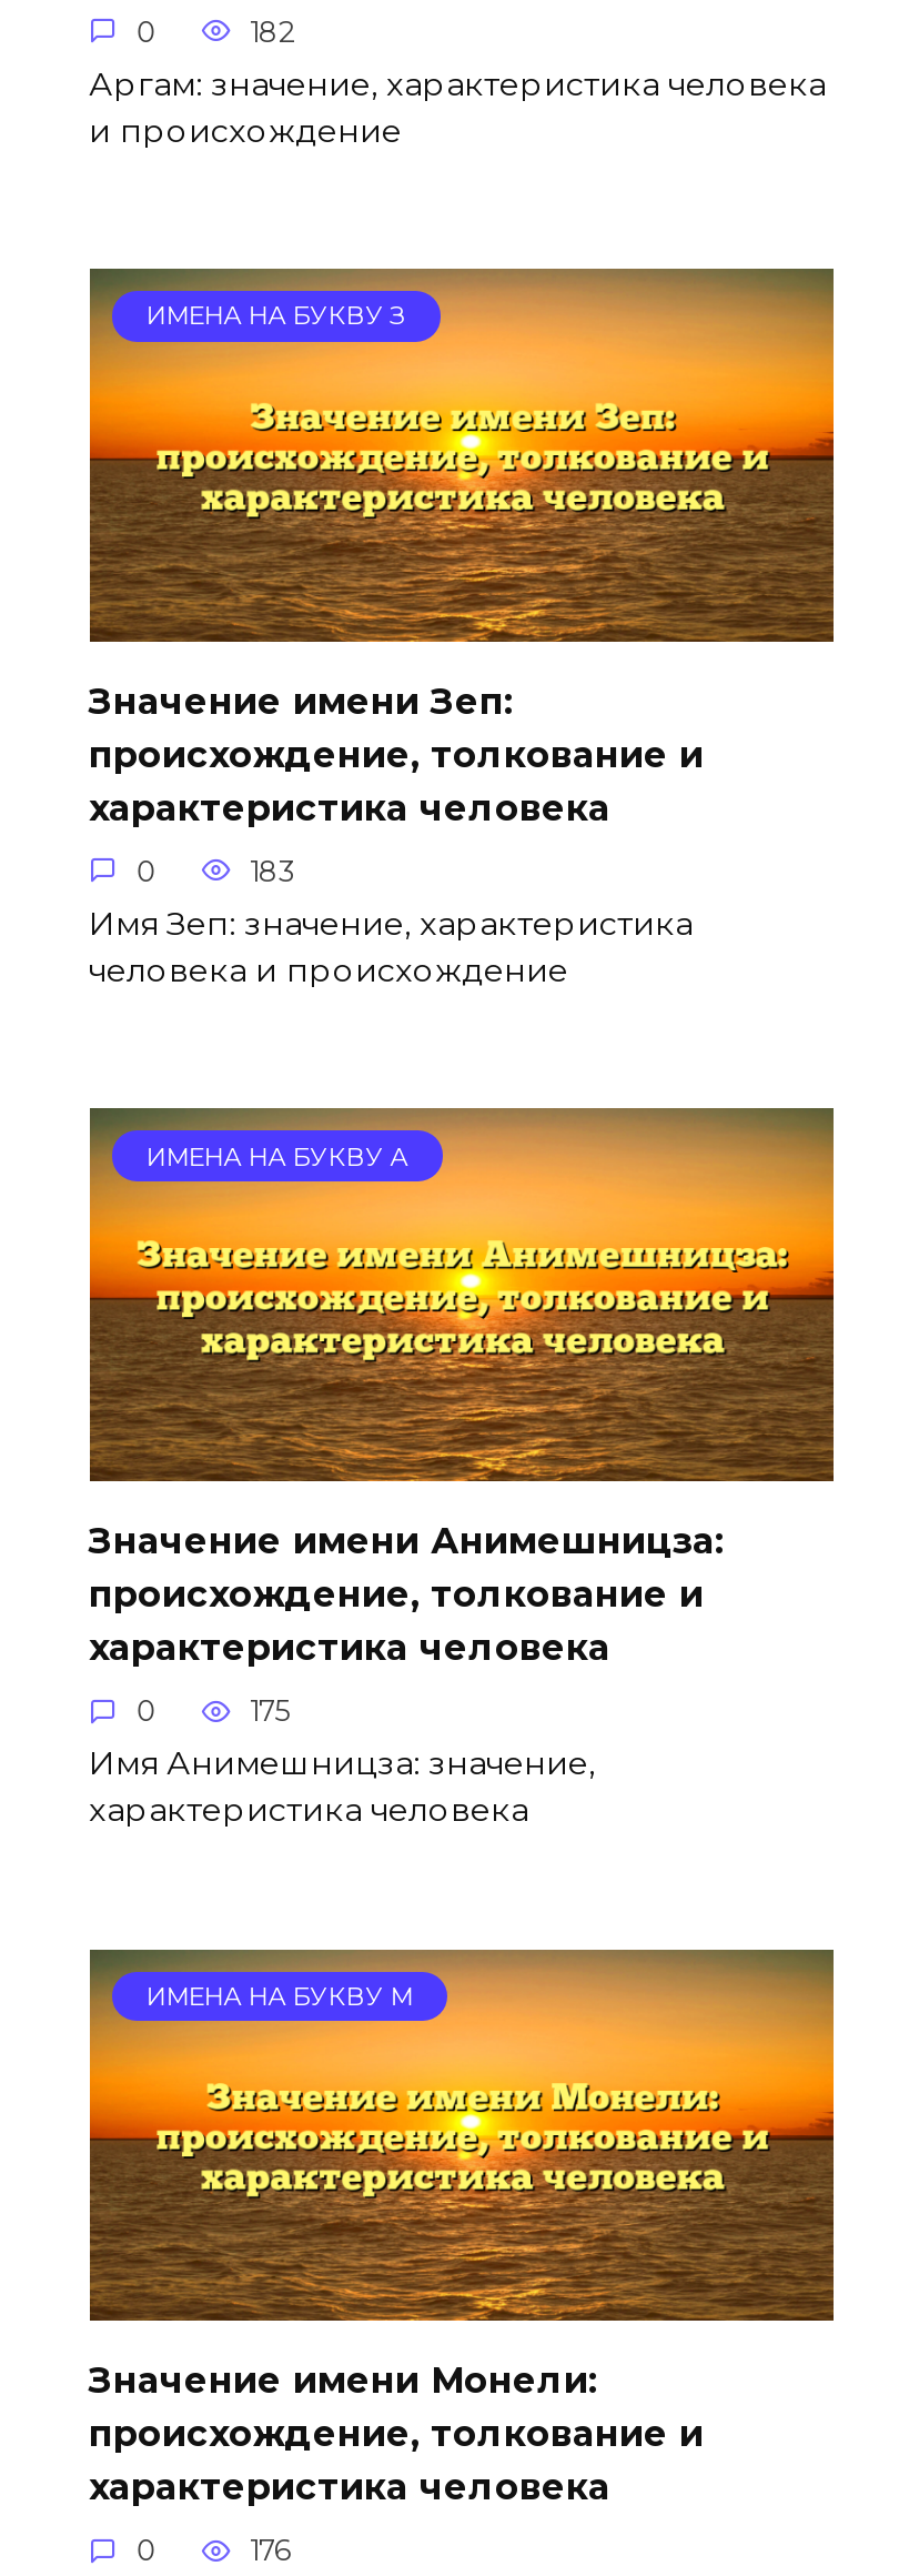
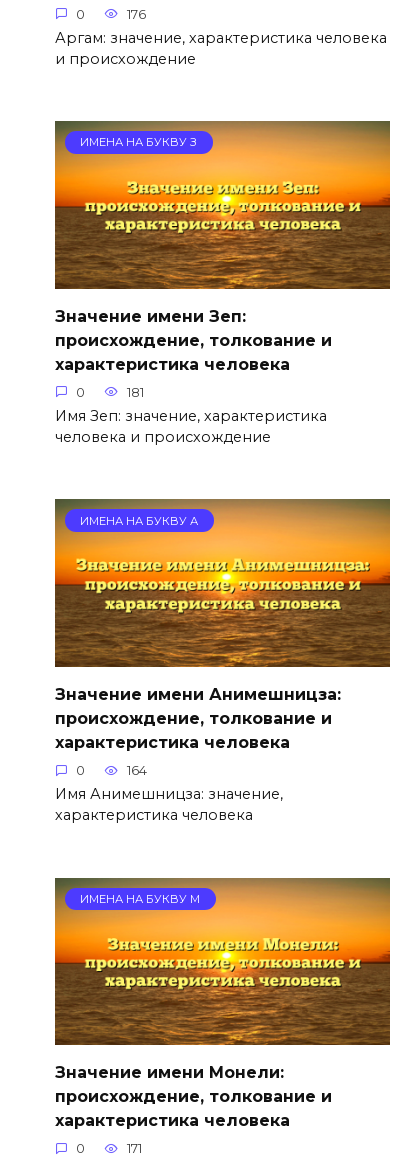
[250,15,294,48] 182 -> [127,7,146,22] 176
[250,855,296,888] 183 -> [127,385,144,400] 181
[250,1695,290,1728] 175 -> [127,763,147,778] 164
[250,2535,292,2568] 176 -> [127,1141,142,1156] 171

